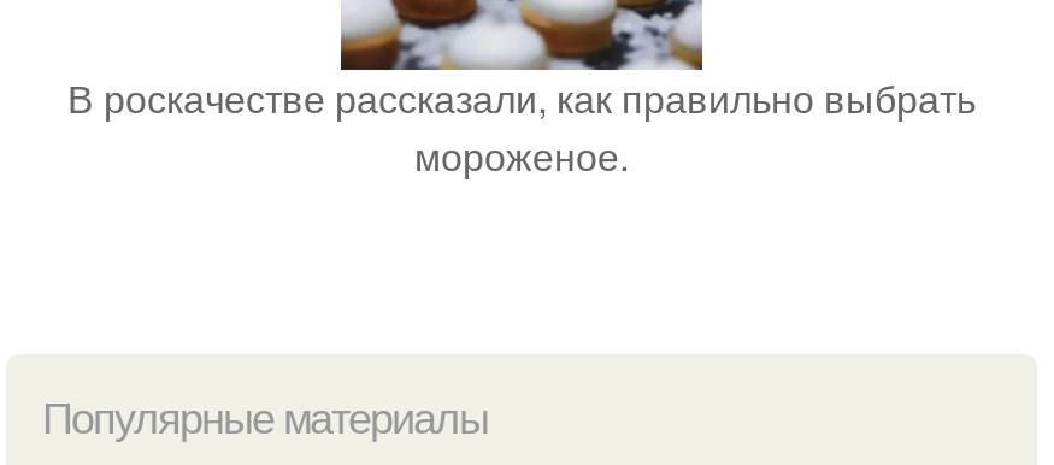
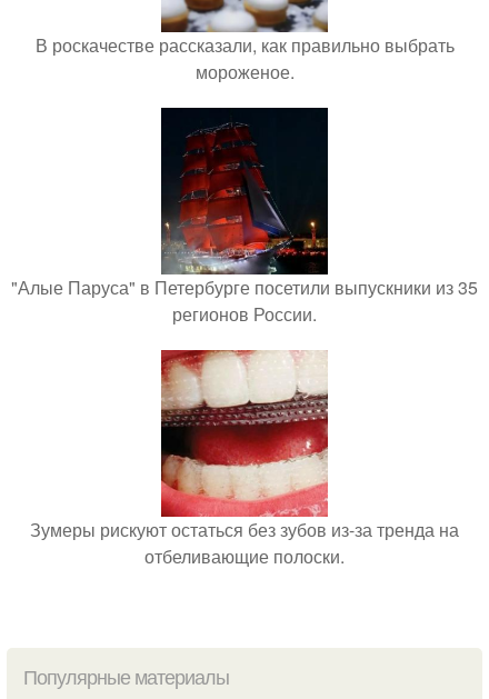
none -> [11,107,478,327] [image] | "Алые Паруса" в Петербурге посетили выпускники из 35 | регионов России.
none -> [30,349,459,569] [image] | Зумеры рискуют остаться без зубов из-за тренда на | отбеливающие полоски.

